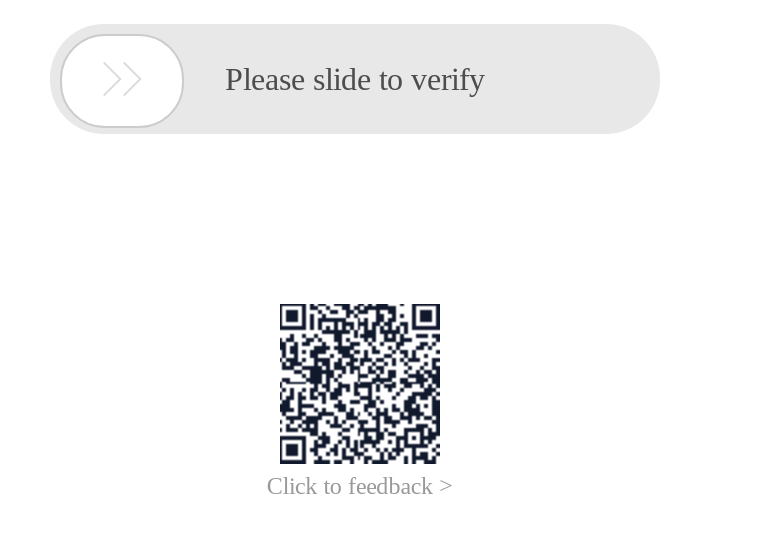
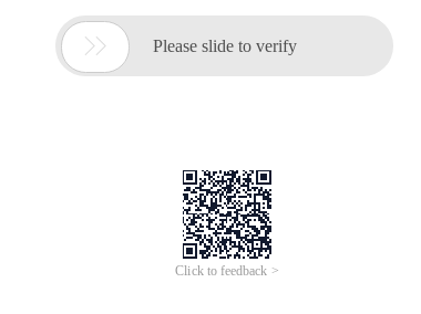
[278,302,442,466] [image] -> [183,169,271,260] [image]

